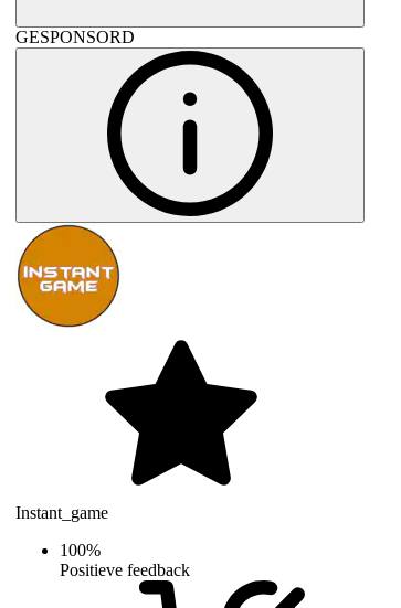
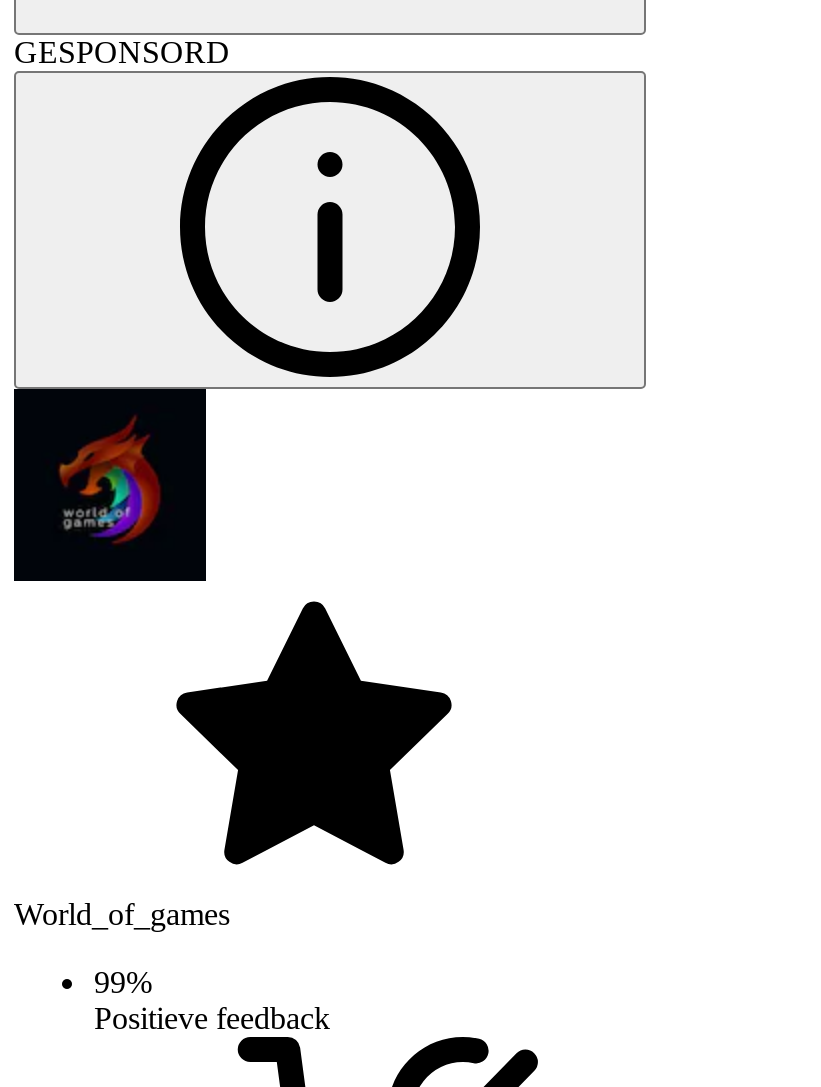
[15,223,122,329] [image] -> [12,387,208,583] [image]
[15,503,108,522] Instant_game -> [14,897,230,931] World_of_games
[60,540,101,559] 100% -> [94,965,152,999] 99%

